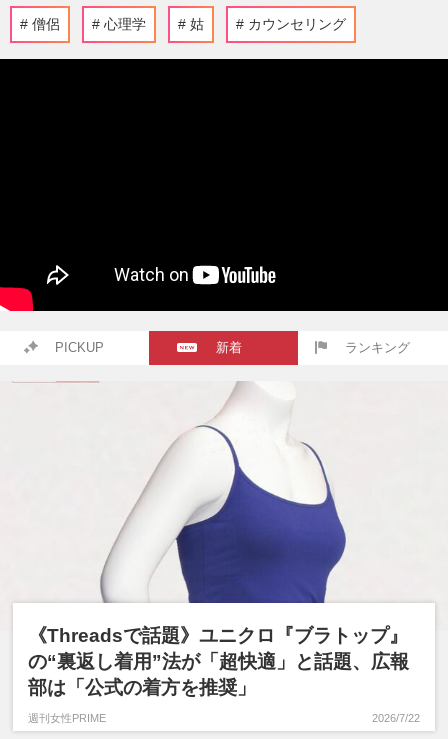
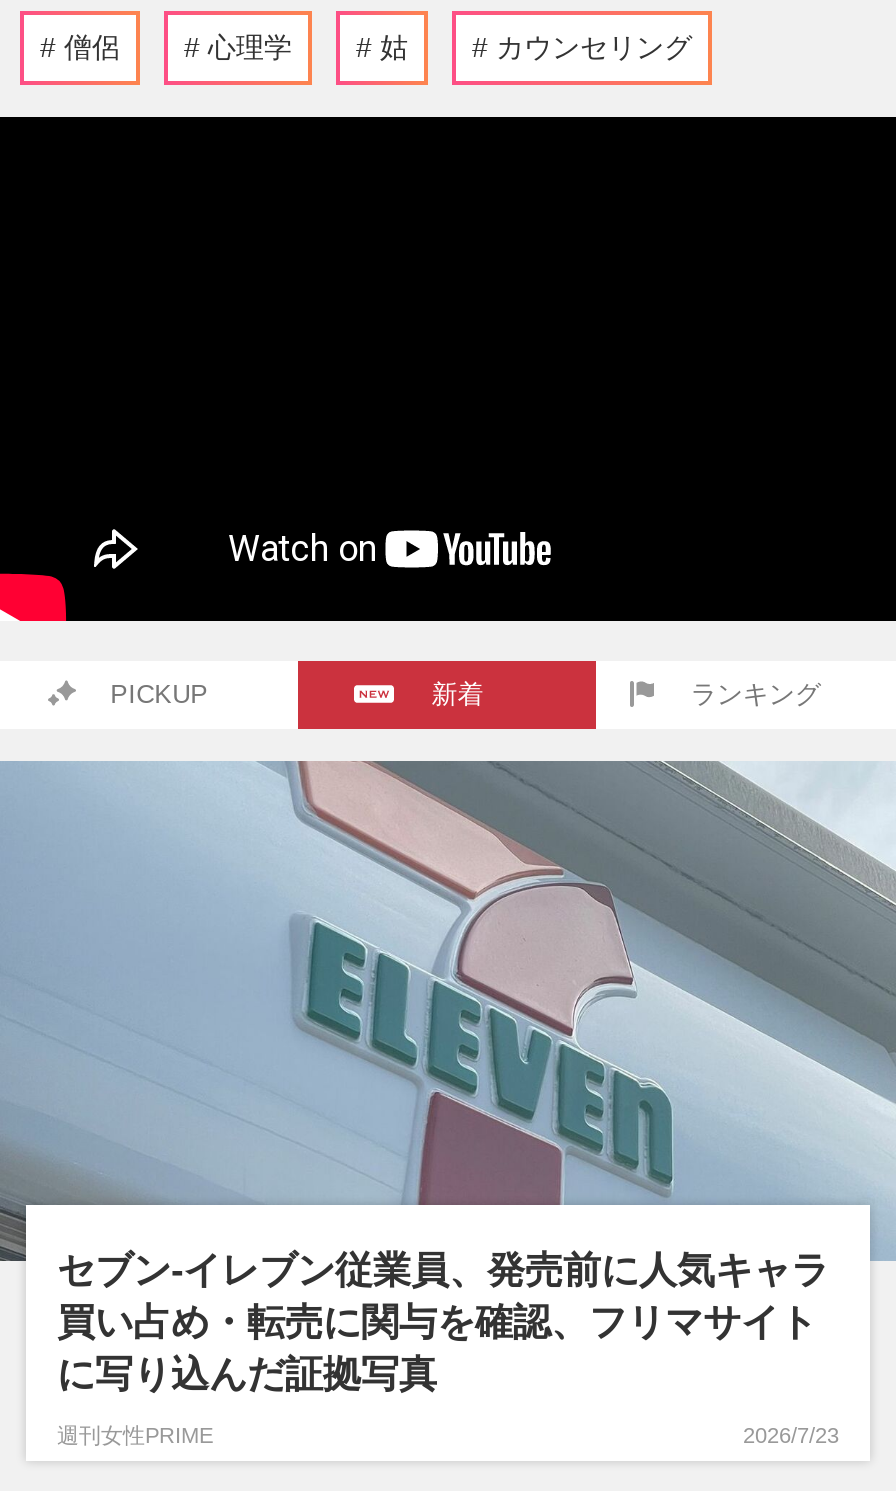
[3,381,445,698] [image] | 《Threadsで話題》ユニクロ『ブラトップ』 | の“裏返し着用”法が「超快適」と話題、広報 | 部は「公式の着方を推奨」 -> [6,759,890,1395] [image] | セブン-イレブン従業員、発売前に人気キャラ | 買い占め・転売に関与を確認、フリマサイト | に写り込んだ証拠写真
[371,712,419,724] 2026/7/22 -> [743,1423,839,1447] 2026/7/23

